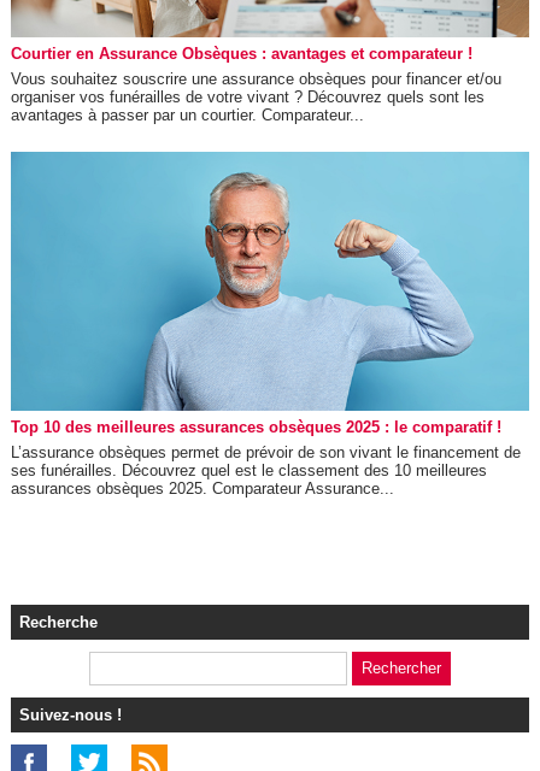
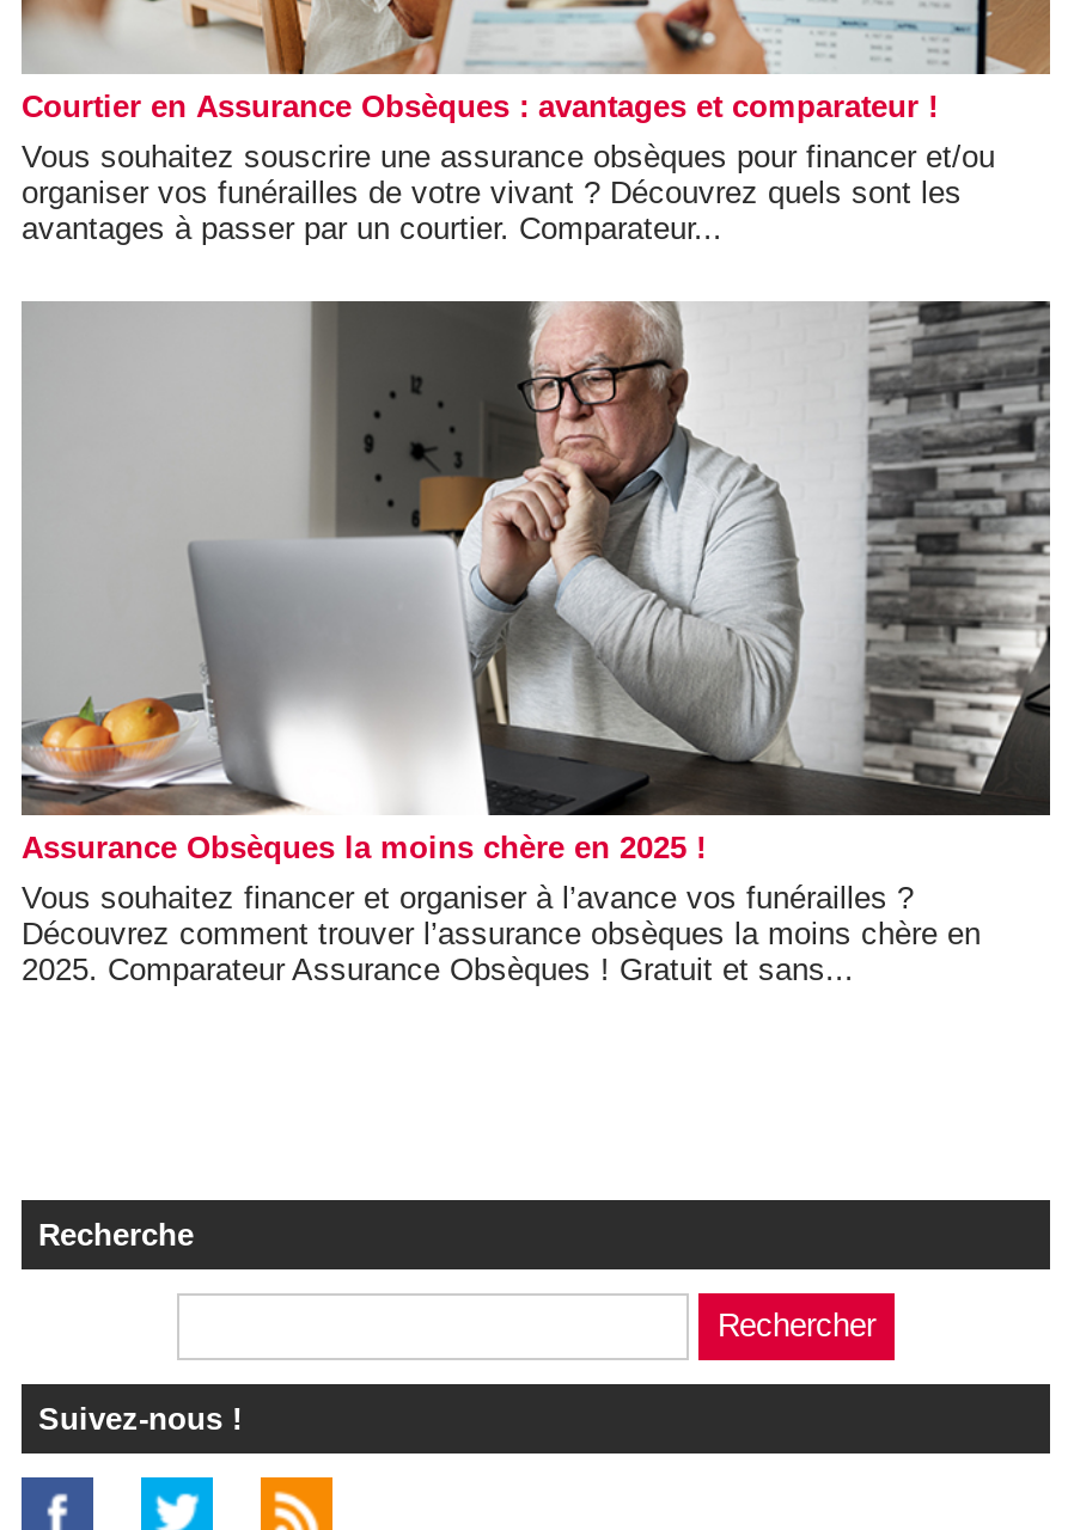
[10,151,530,498] [image] | Top 10 des meilleures assurances obsèques 2025 : le comparatif ! | L’assurance obsèques permet de prévoir de son vivant le financement de | ses funérailles. Découvrez quel est le classement des 10 meilleures | assurances obsèques 2025. Comparateur Assurance... -> [19,299,1052,988] [image] | Assurance Obsèques la moins chère en 2025 ! | Vous souhaitez financer et organiser à l’avance vos funérailles ? | Découvrez comment trouver l’assurance obsèques la moins chère en | 2025. Comparateur Assurance Obsèques ! Gratuit et sans...

